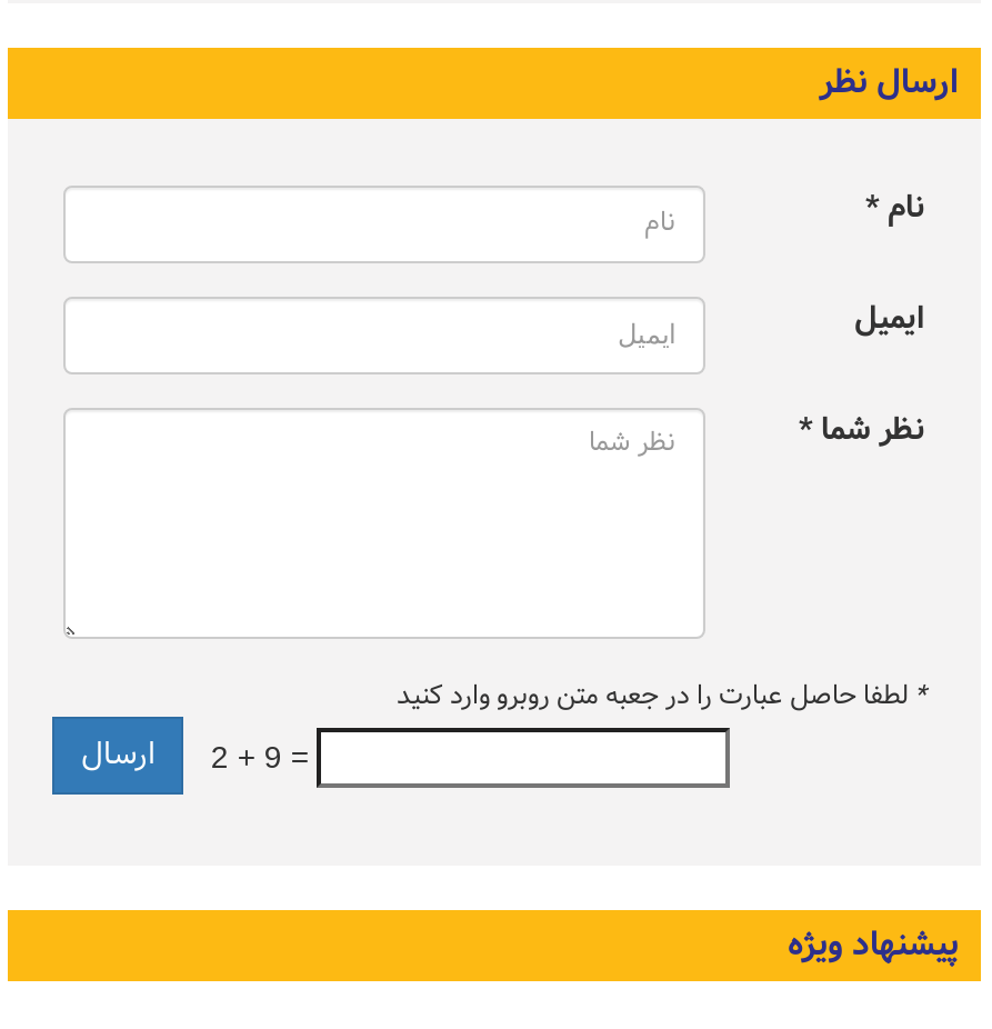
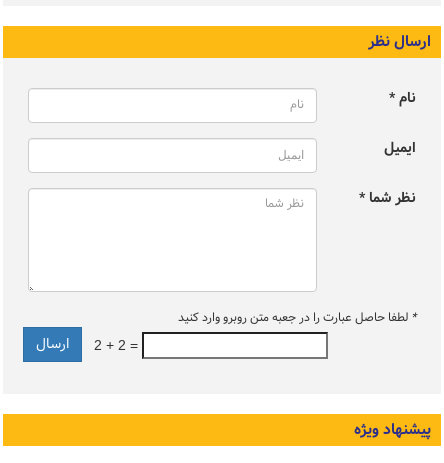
[211,738,308,774] 2 + 9 = -> [94,337,138,353] 2 + 2 =

